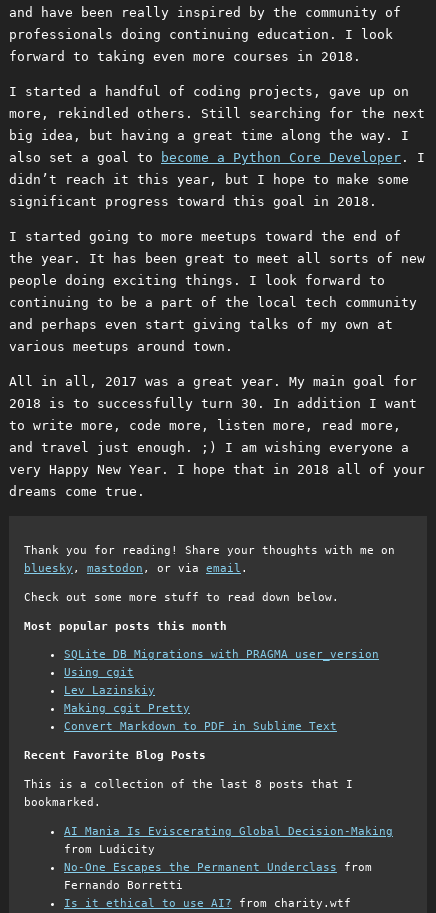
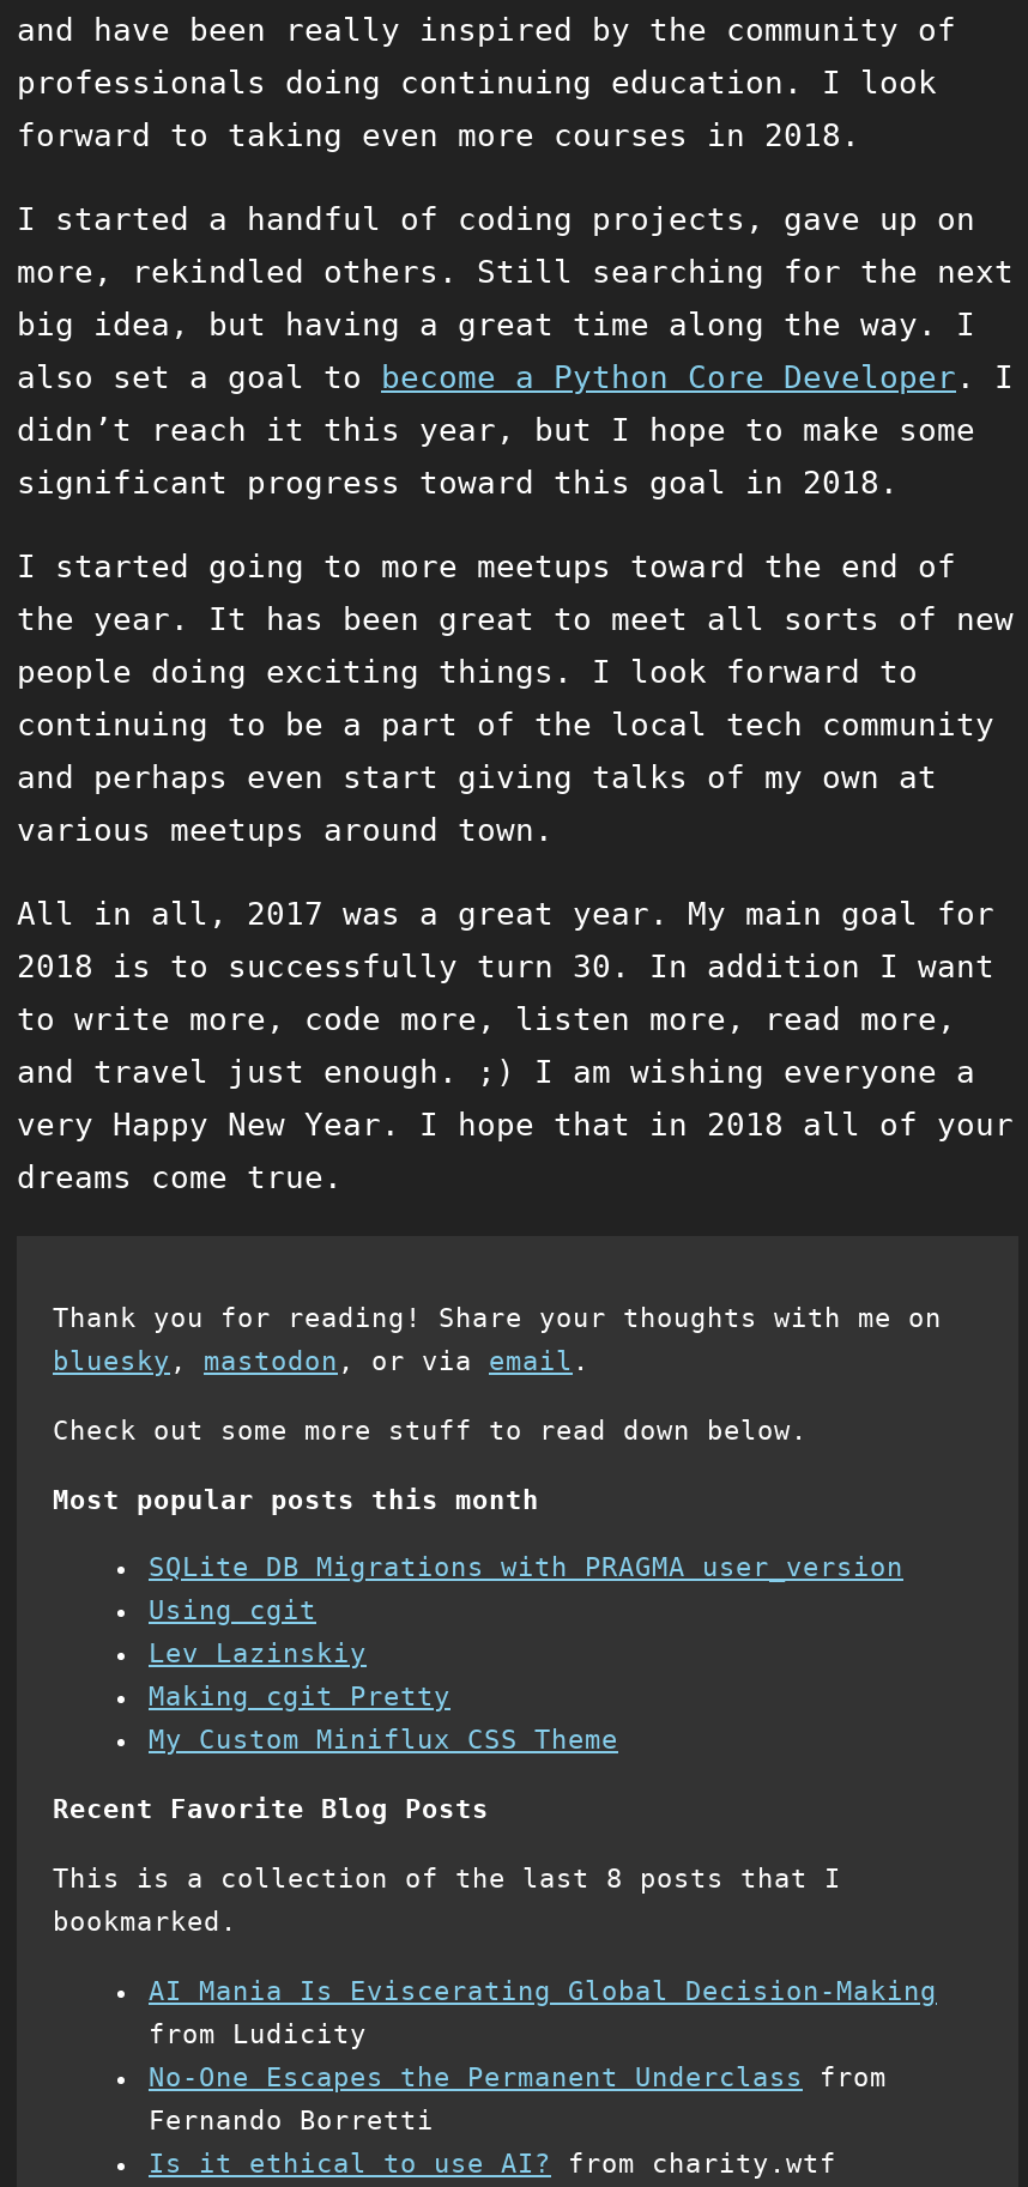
[64,720,337,733] Convert Markdown to PDF in Sublime Text -> [149,1726,618,1757] My Custom Miniflux CSS Theme

